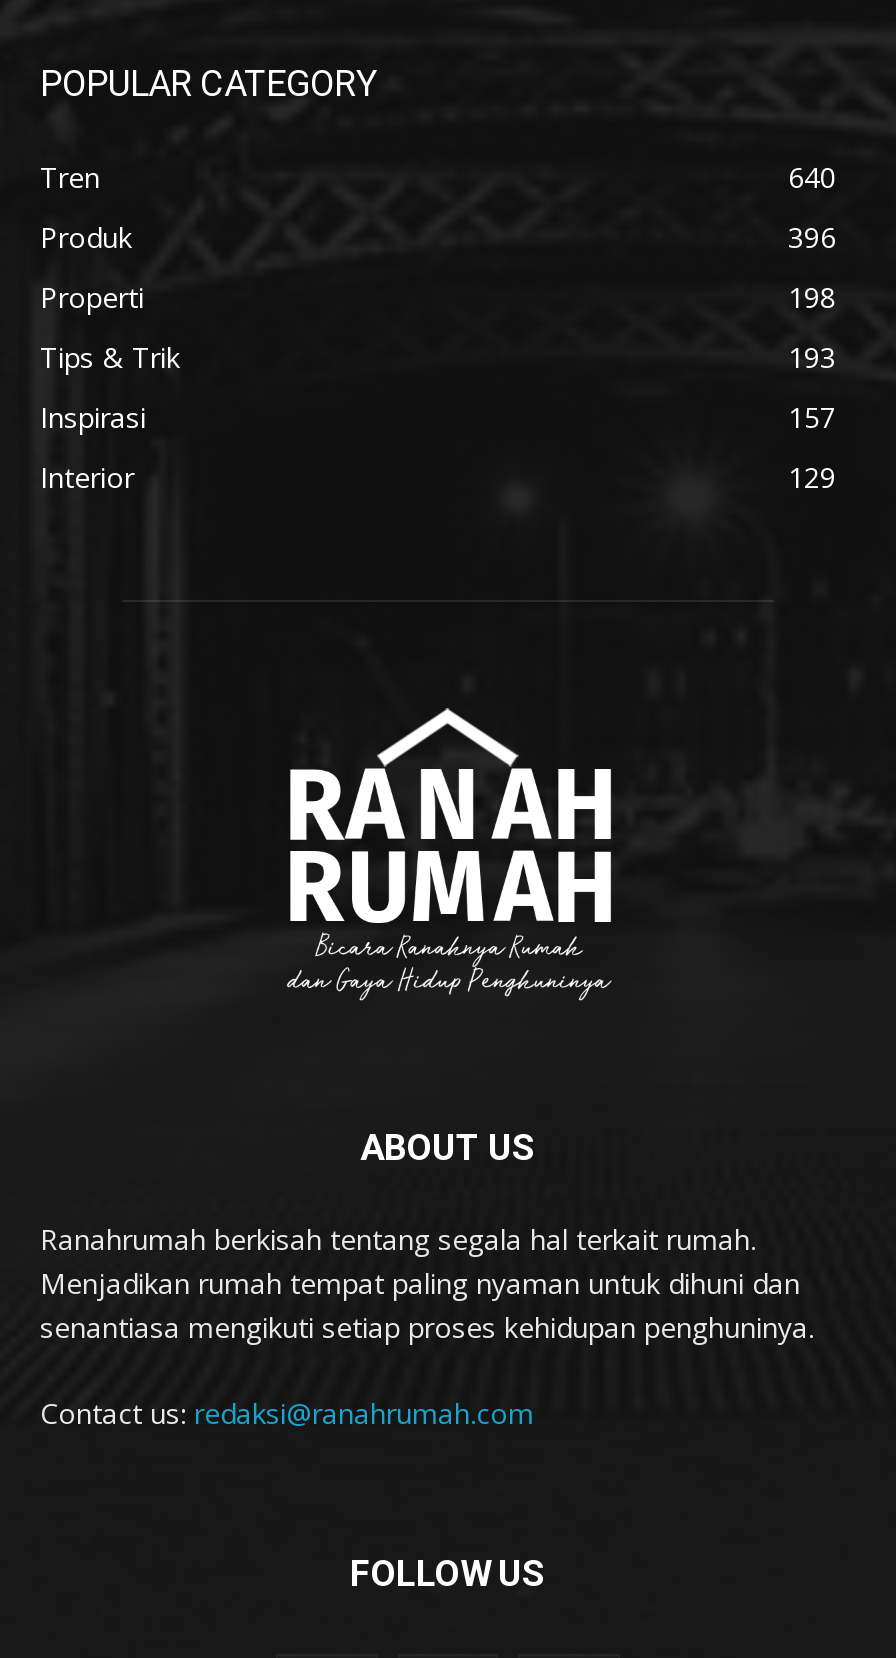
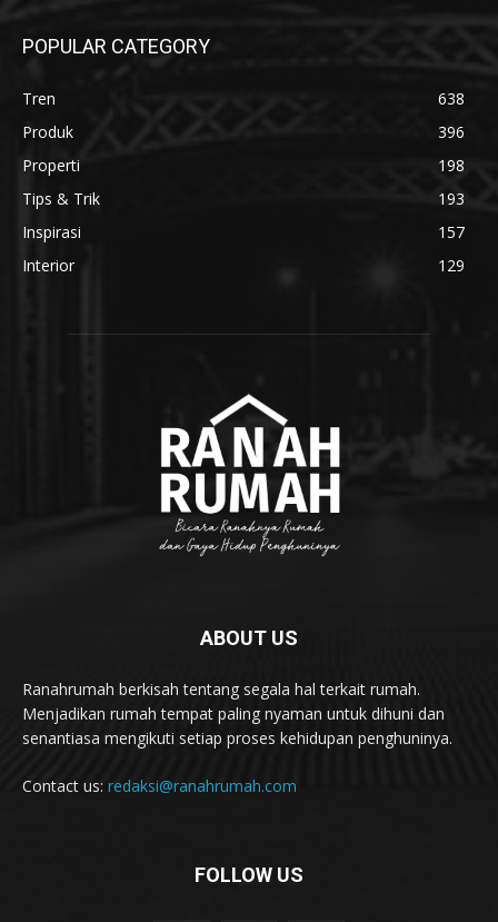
[788,158,836,196] 640 -> [438,88,465,109] 638

